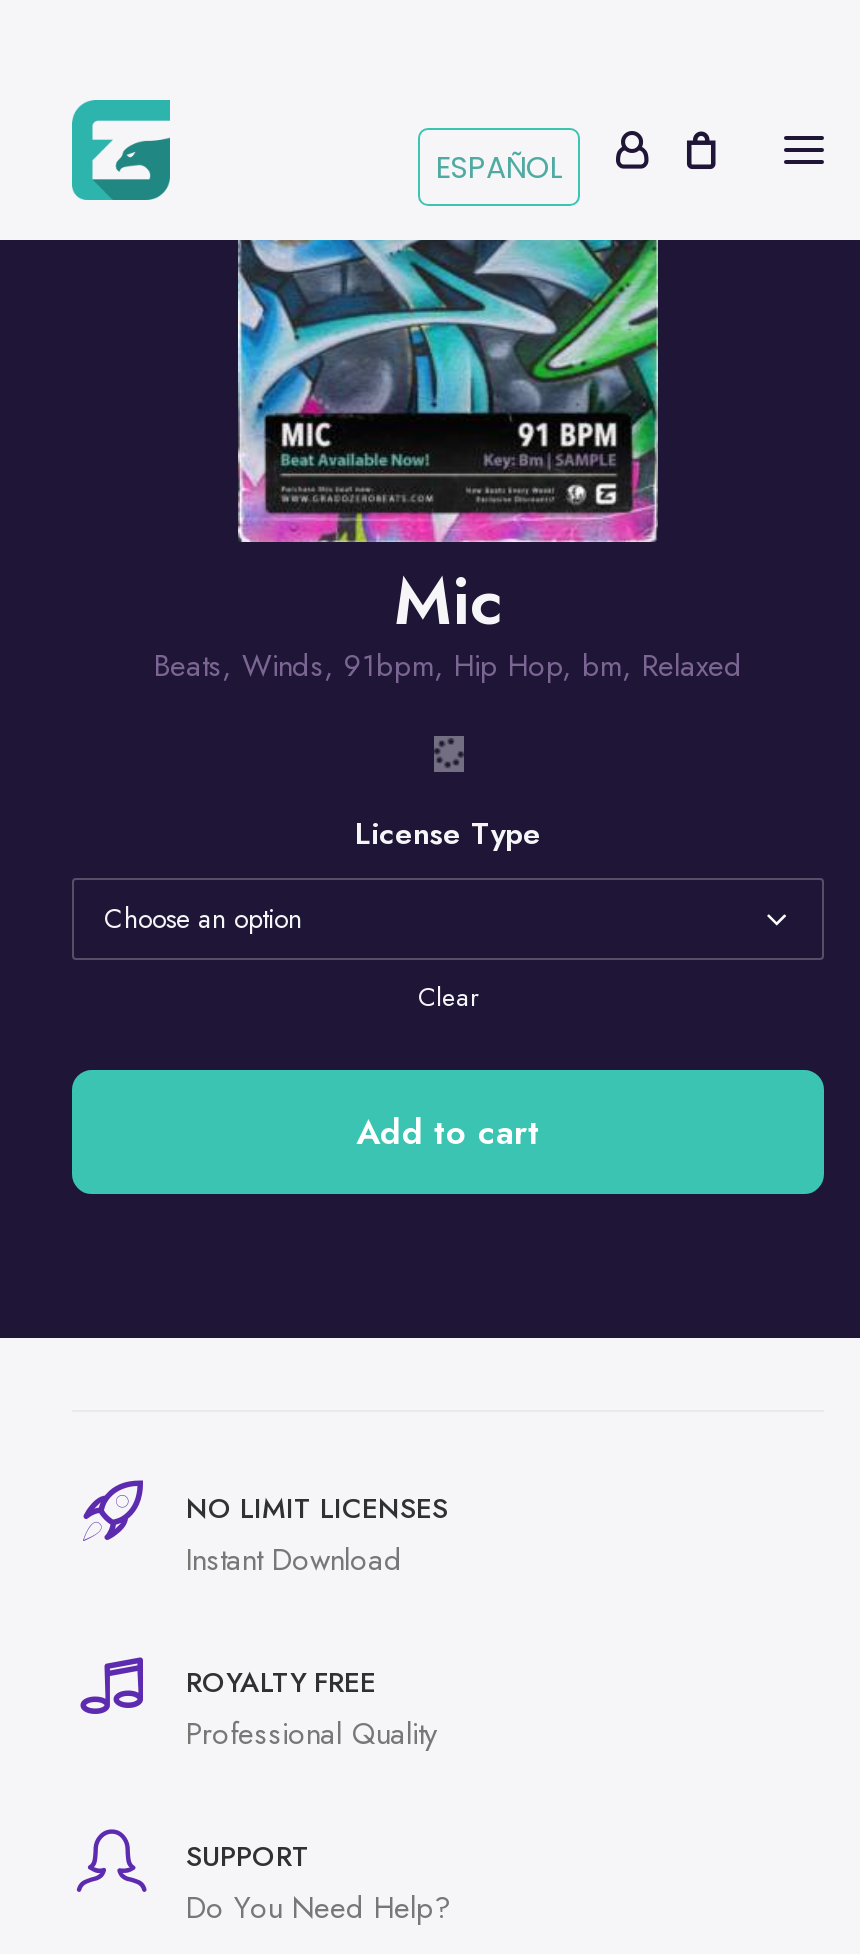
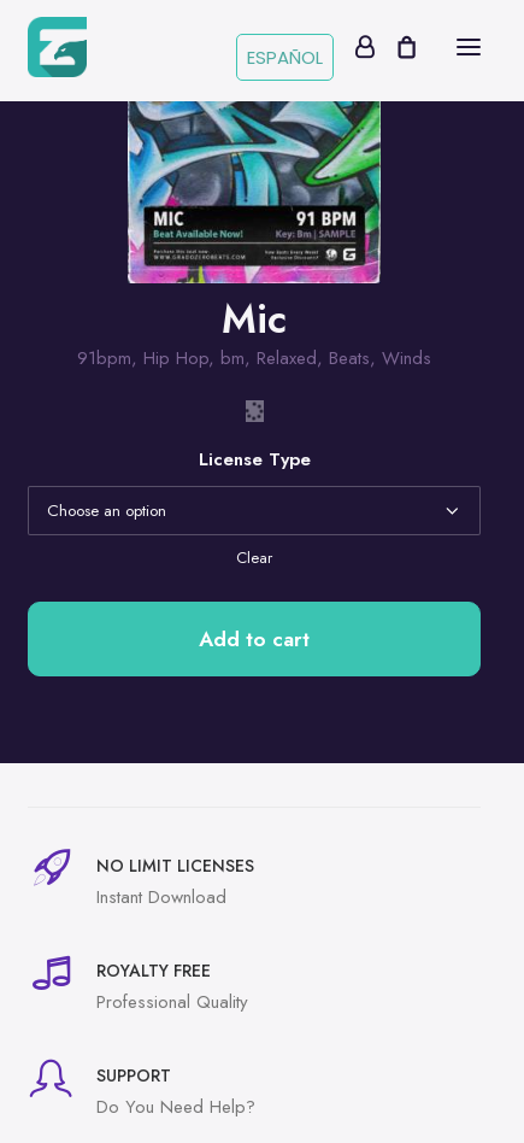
[154,644,742,688] Beats, Winds, 91bpm, Hip Hop, bm, Relaxed -> [77,345,431,371] 91bpm, Hip Hop, bm, Relaxed, Beats, Winds

